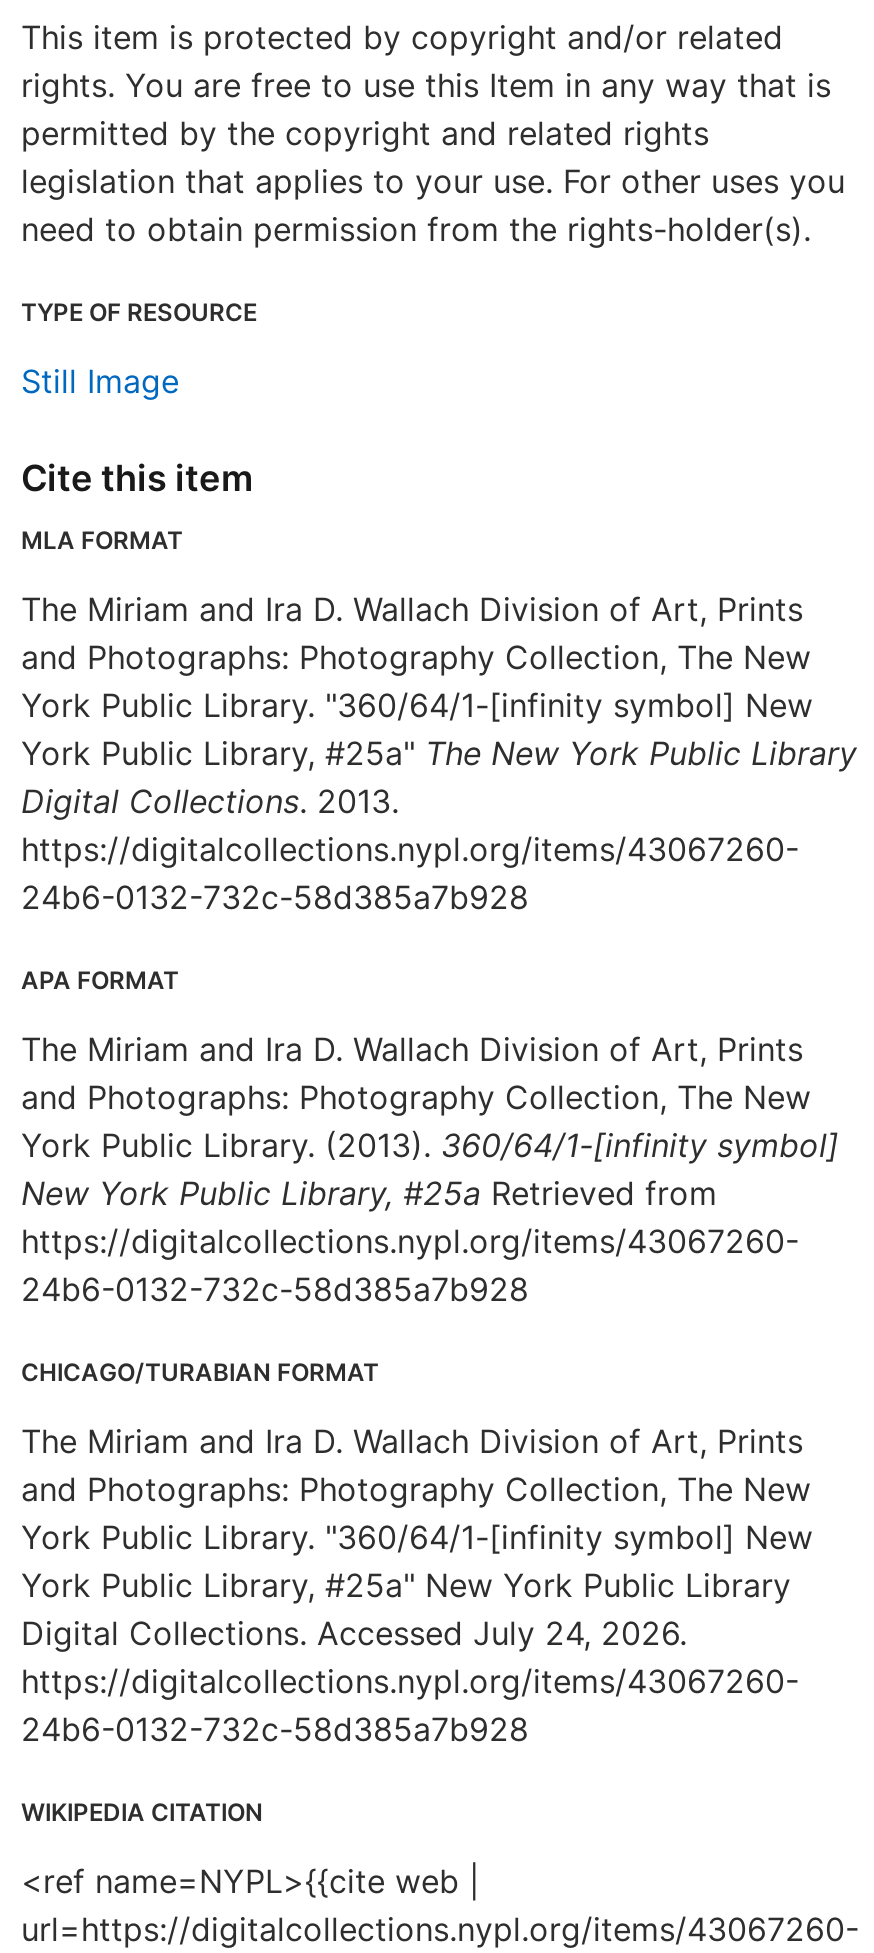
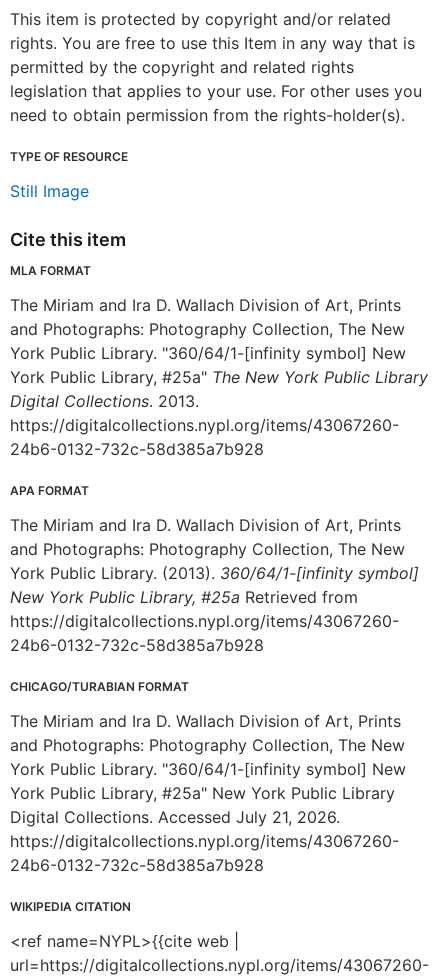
[21,1613,687,1653] Digital Collections. Accessed July 24, 2026. -> [10,807,340,827] Digital Collections. Accessed July 21, 2026.

